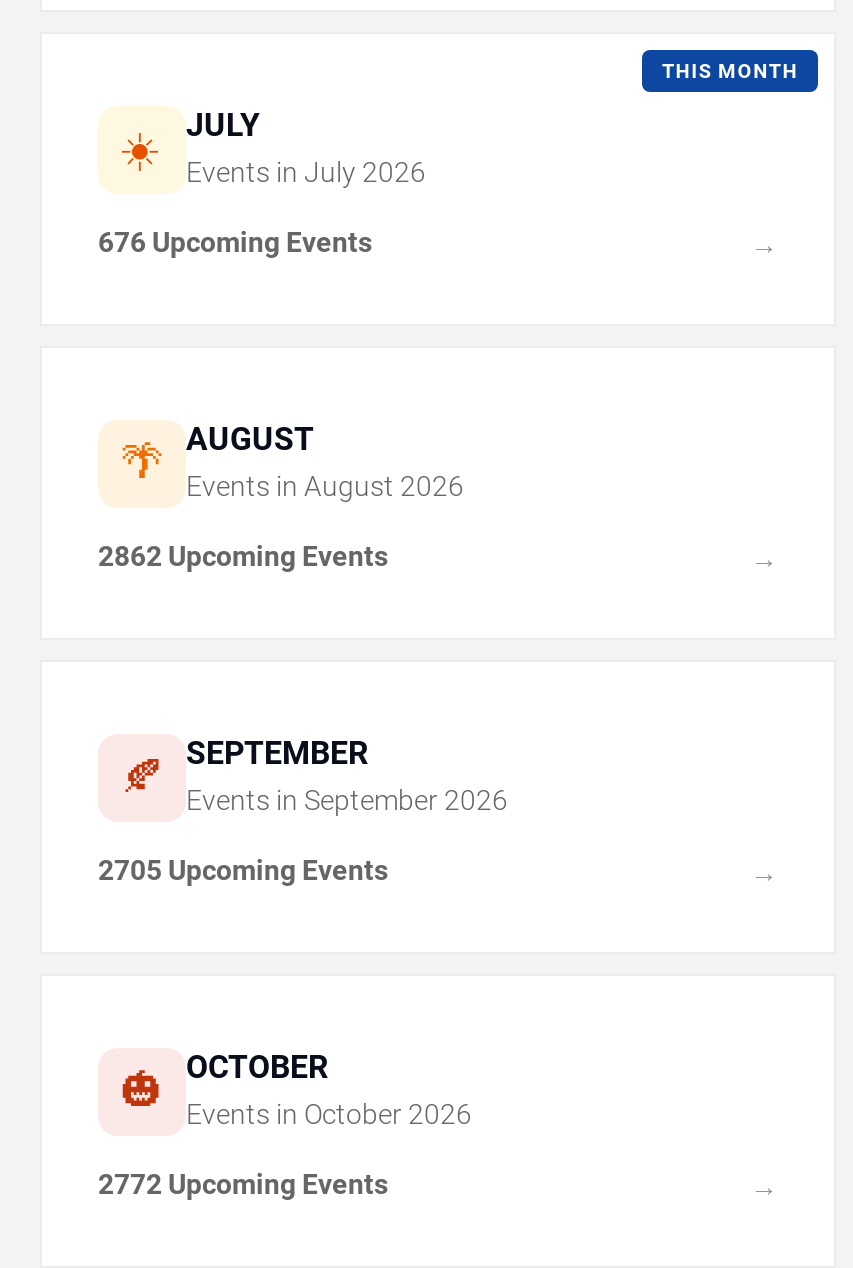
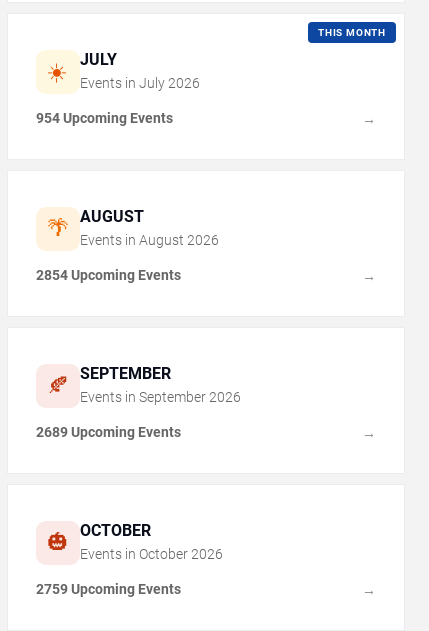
[98,227,372,259] 676 Upcoming Events -> [36,110,173,126] 954 Upcoming Events
[98,541,388,573] 2862 Upcoming Events -> [36,267,181,283] 2854 Upcoming Events
[98,855,388,887] 2705 Upcoming Events -> [36,424,181,440] 2689 Upcoming Events
[98,1169,388,1201] 2772 Upcoming Events -> [36,581,181,597] 2759 Upcoming Events

